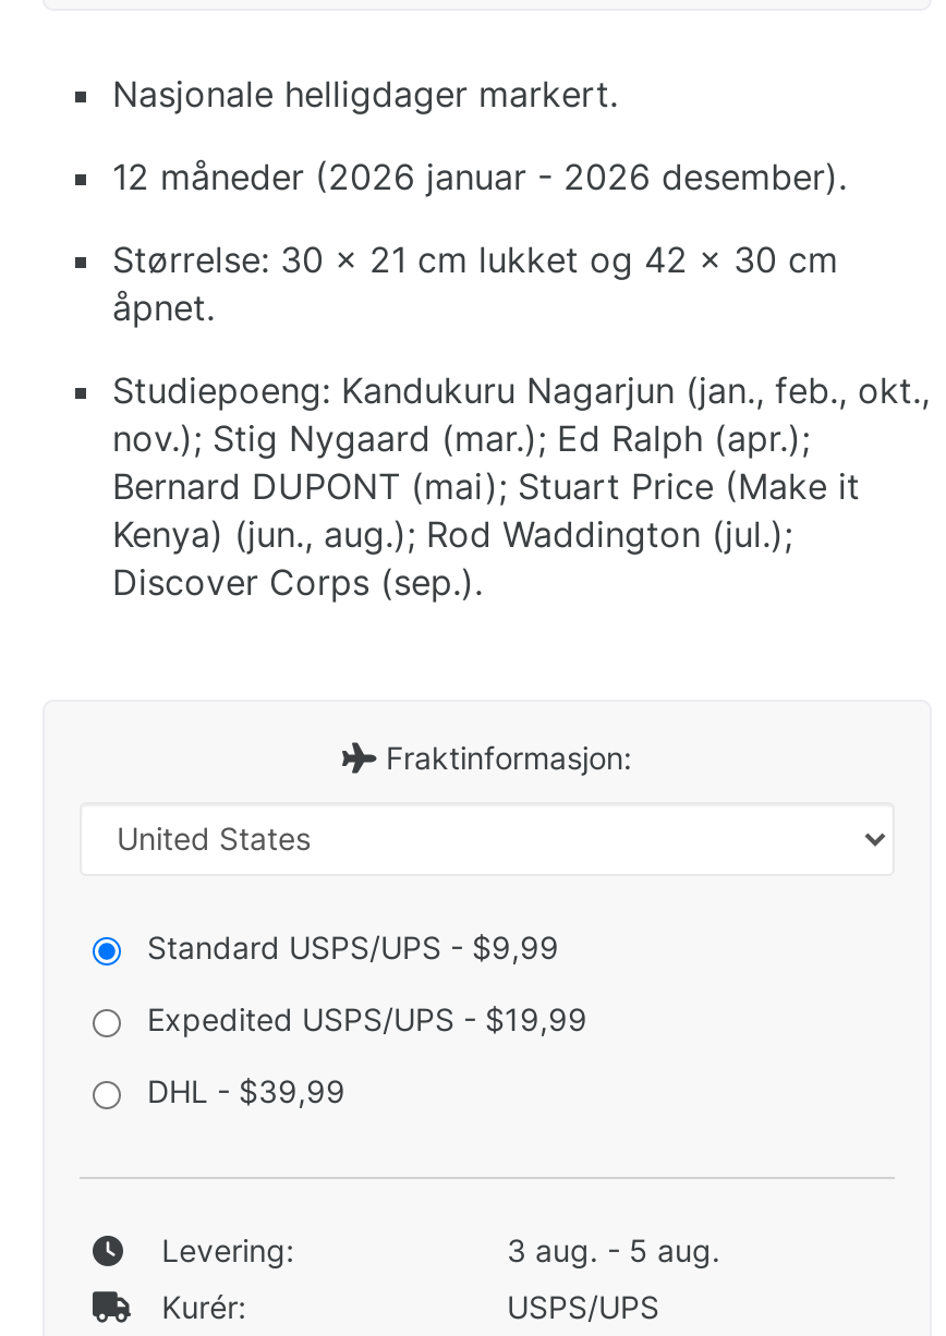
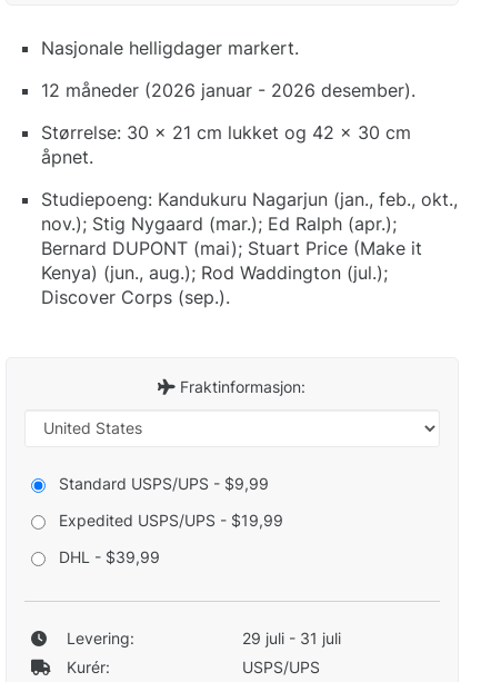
[507,1230,720,1267] 3 aug. - 5 aug. -> [242,628,341,647] 29 juli - 31 juli

